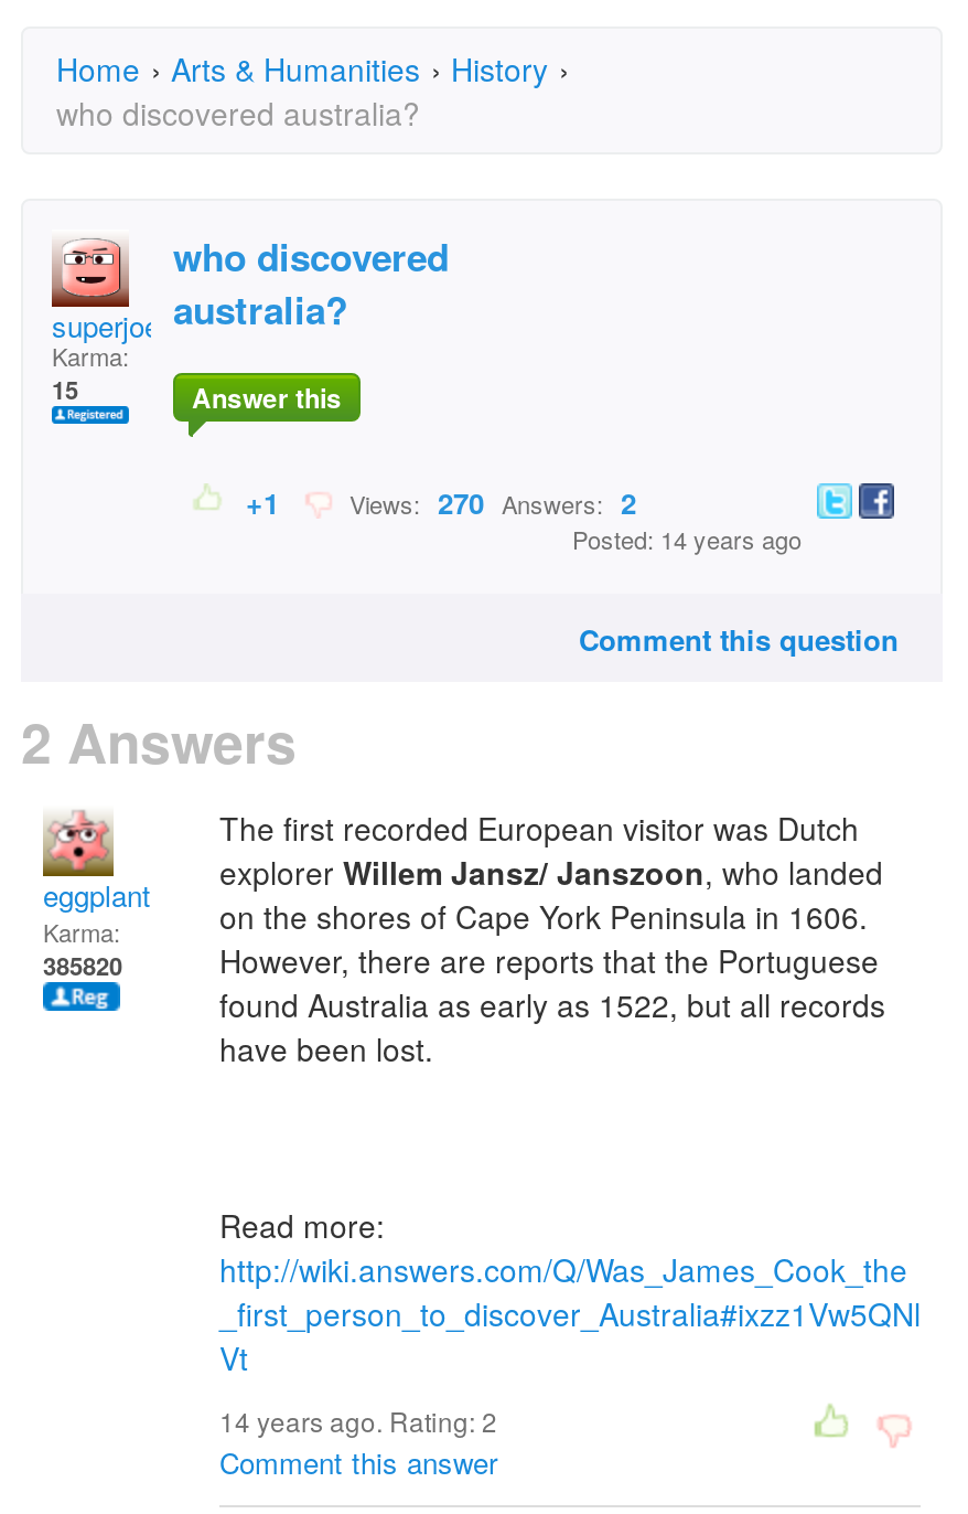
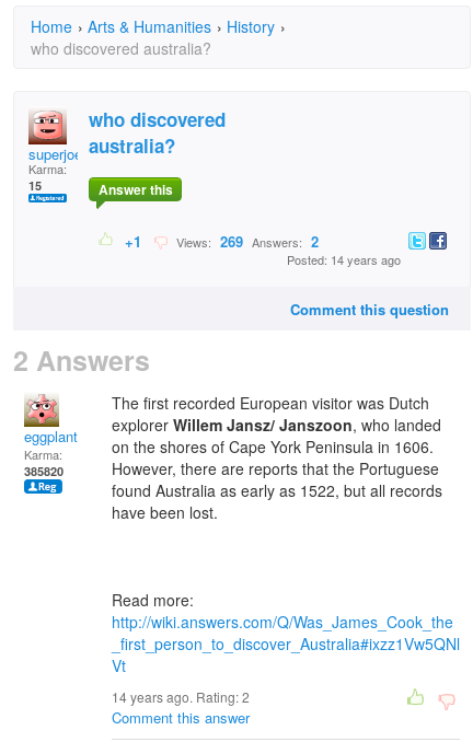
[336,481,636,523] Views: 270 Answers: 2 -> [170,231,319,252] Views: 269 Answers: 2

